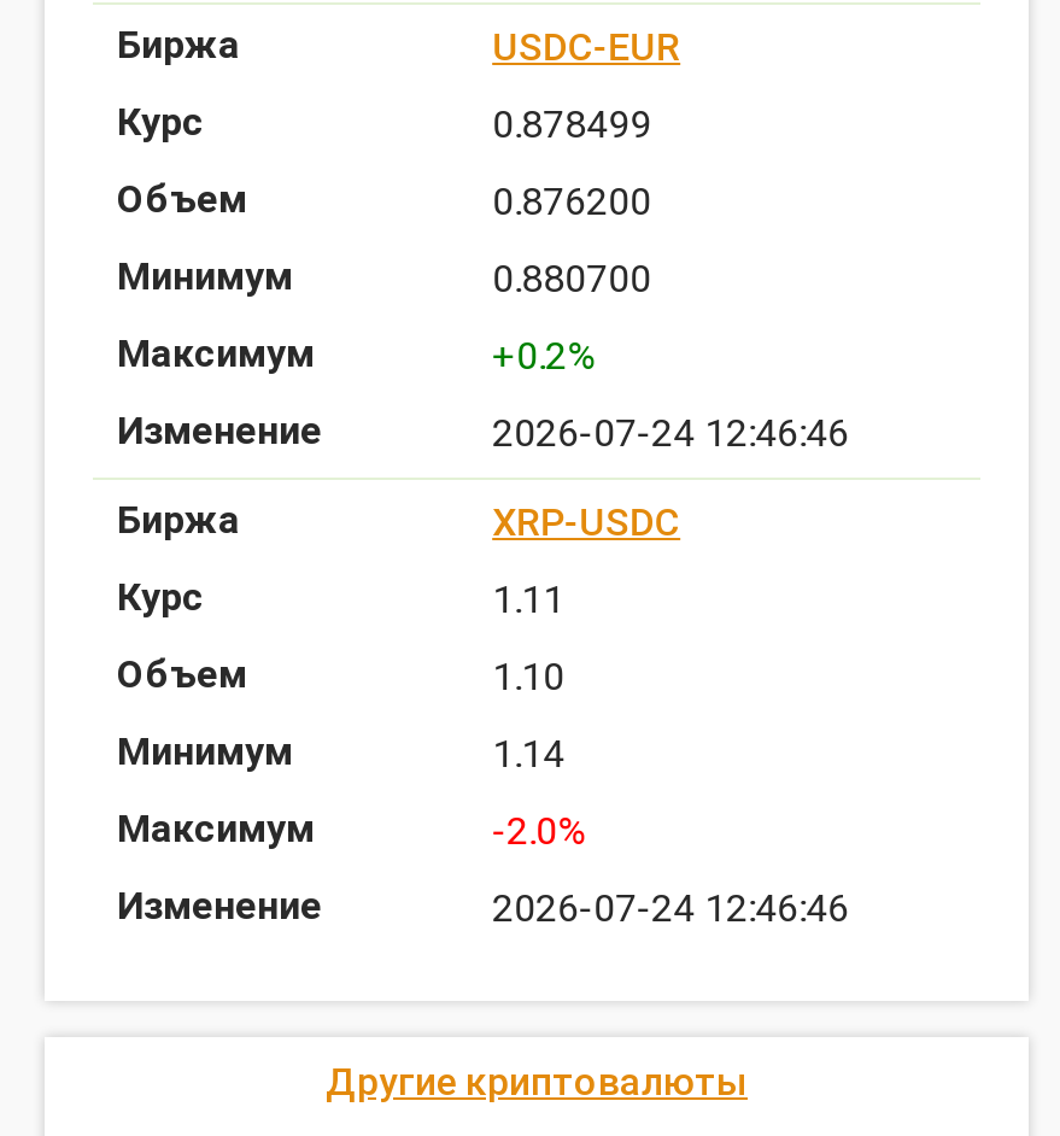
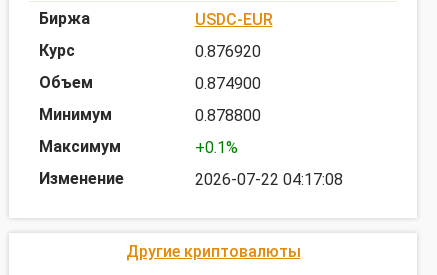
[492,101,849,931] 0.878499 | 0.876200 | 0.880700 | +0.2% | 2026-07-24 12:46:46 | XRP-USDC | 1.11 | 1.10 | 1.14 | -2.0% | 2026-07-24 12:46:46 -> [195,42,343,189] 0.876920 | 0.874900 | 0.878800 | +0.1% | 2026-07-22 04:17:08

